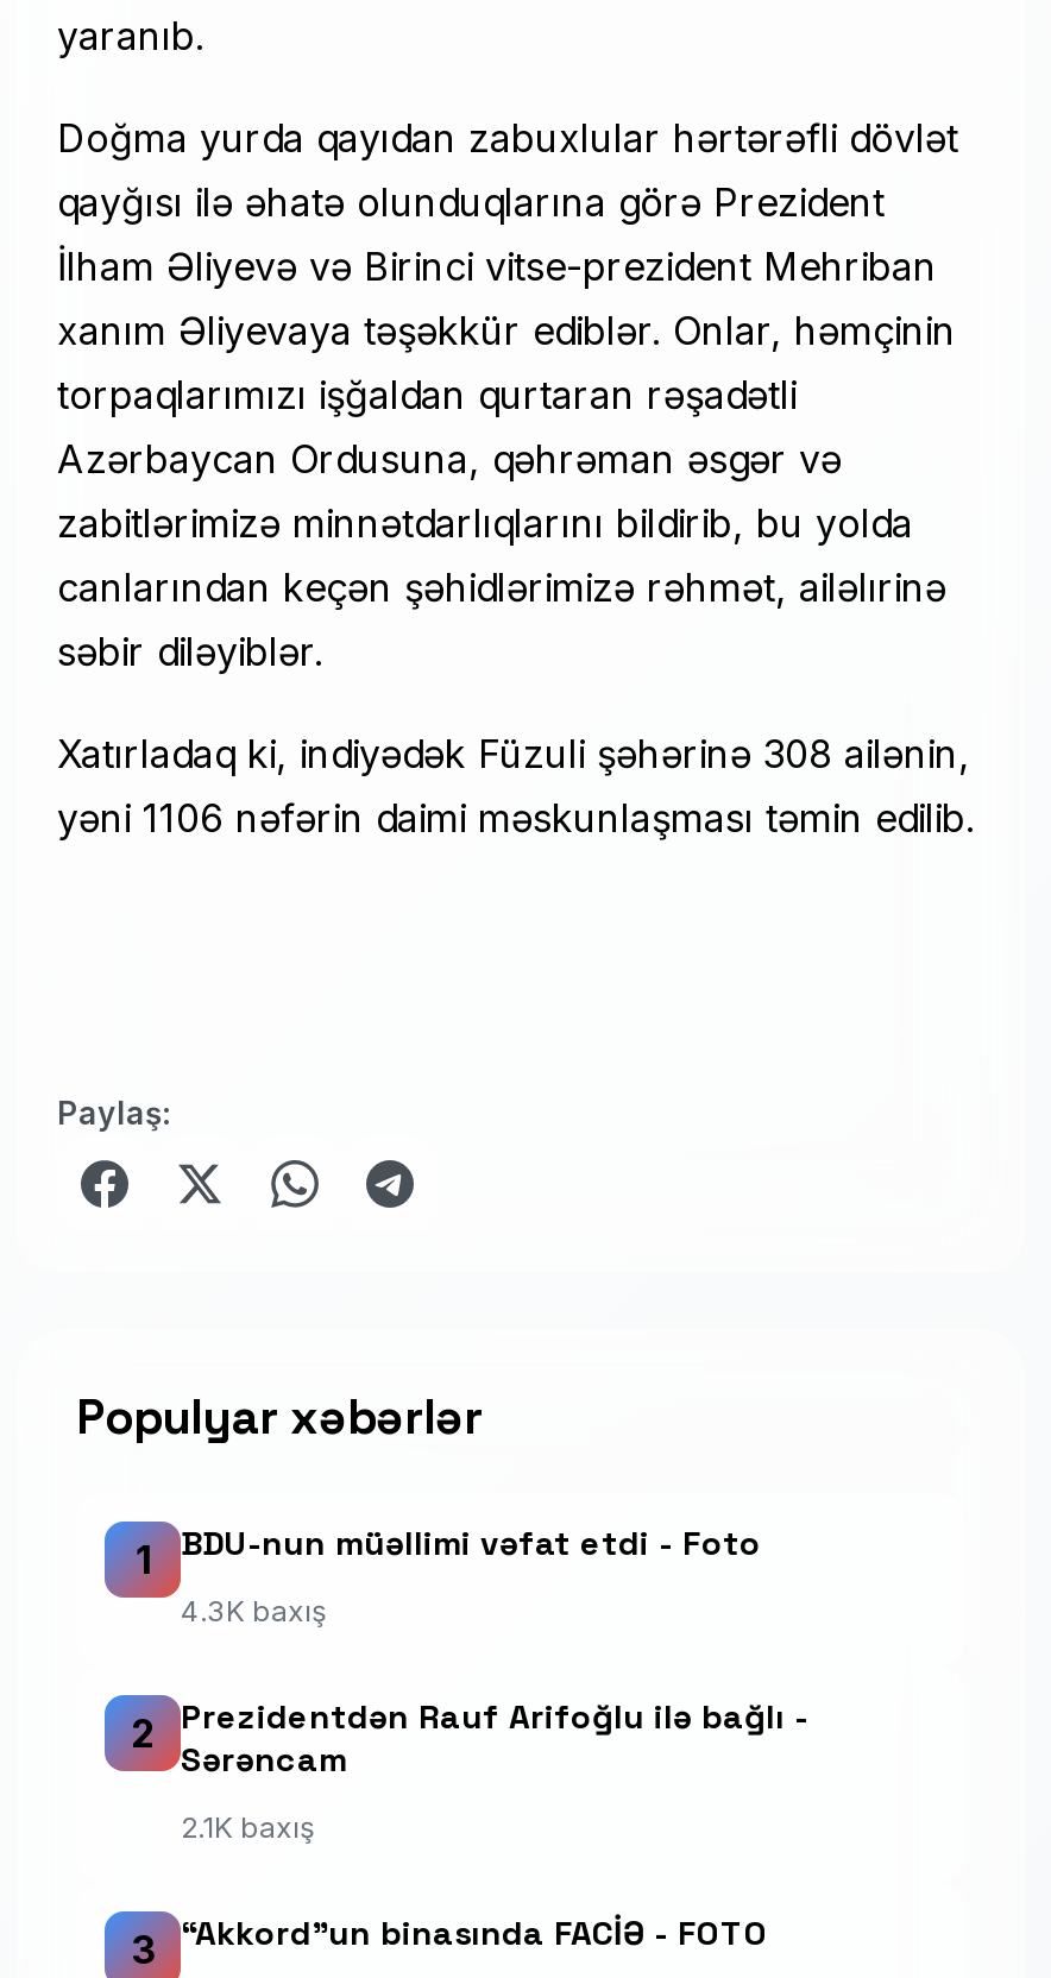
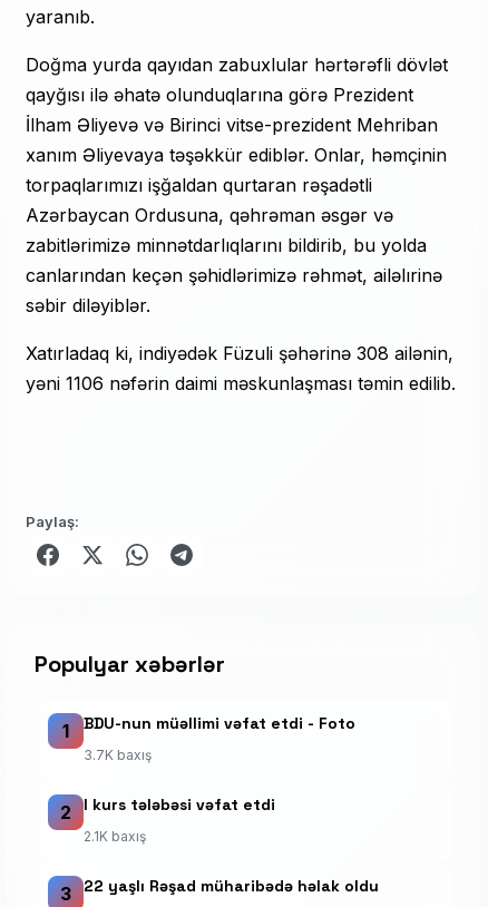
[181,1593,326,1629] 4.3K baxış -> [84,747,152,763] 3.7K baxış
[181,1695,808,1781] Prezidentdən Rauf Arifoğlu ilə bağlı - | Sərəncam -> [84,794,275,815] I kurs tələbəsi vəfat etdi
[181,1911,768,1954] “Akkord”un binasında FACİƏ - FOTO -> [84,876,379,896] 22 yaşlı Rəşad müharibədə həlak oldu

